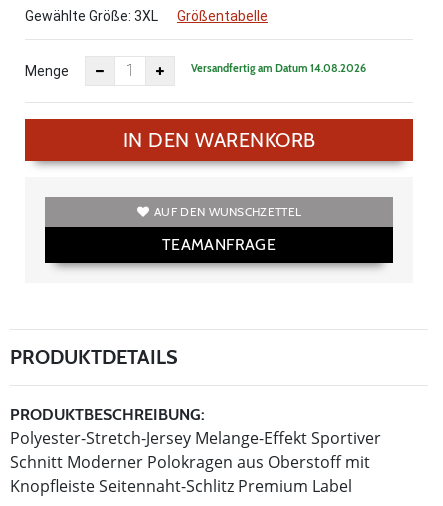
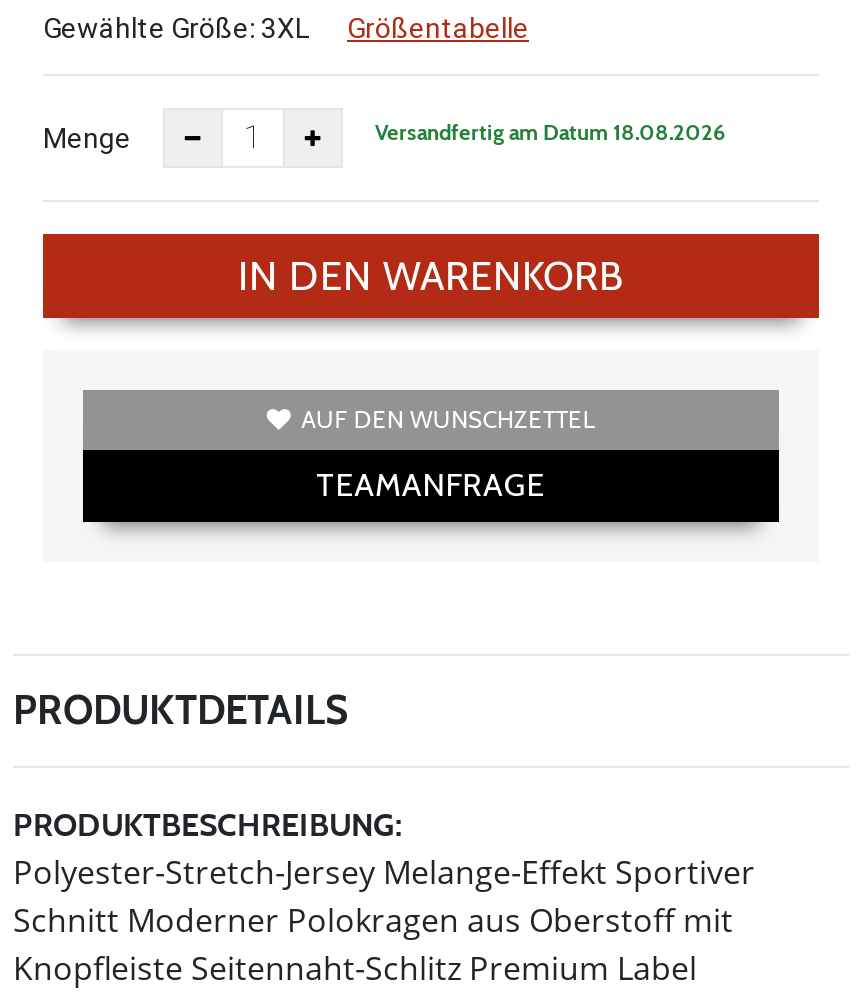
[191,61,366,75] Versandfertig am Datum 14.08.2026 -> [375,118,725,146] Versandfertig am Datum 18.08.2026

